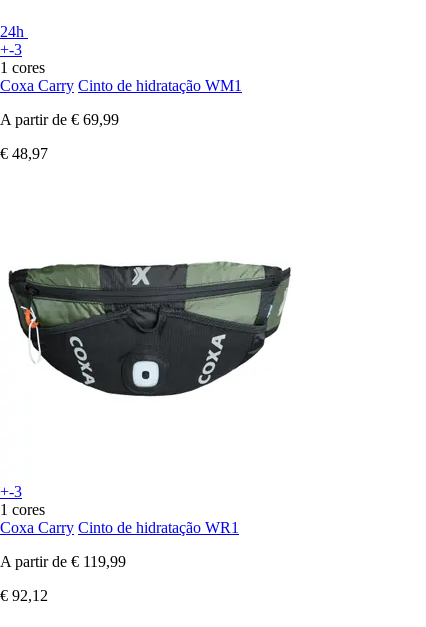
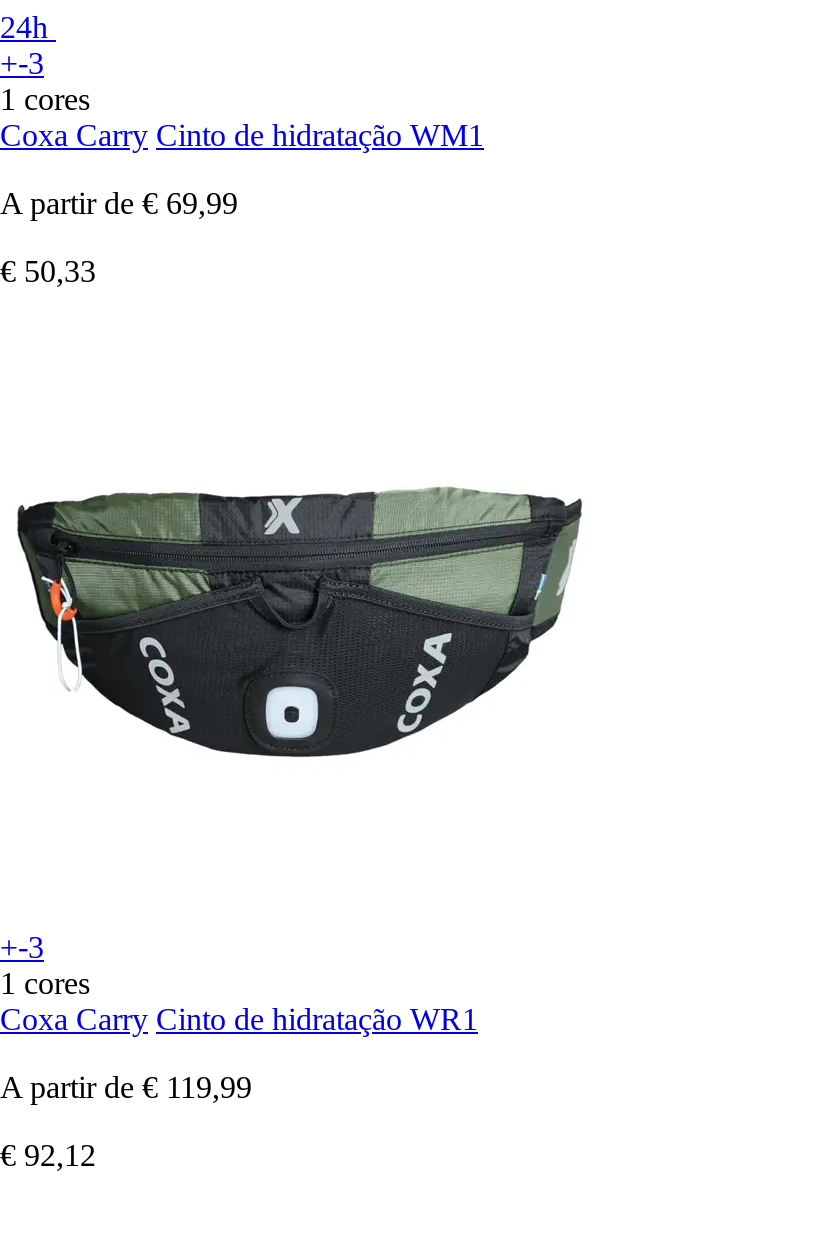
[0,145,48,162] € 48,97 -> [0,254,96,288] € 50,33

